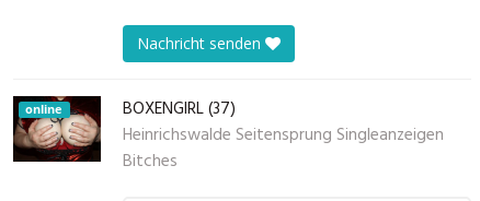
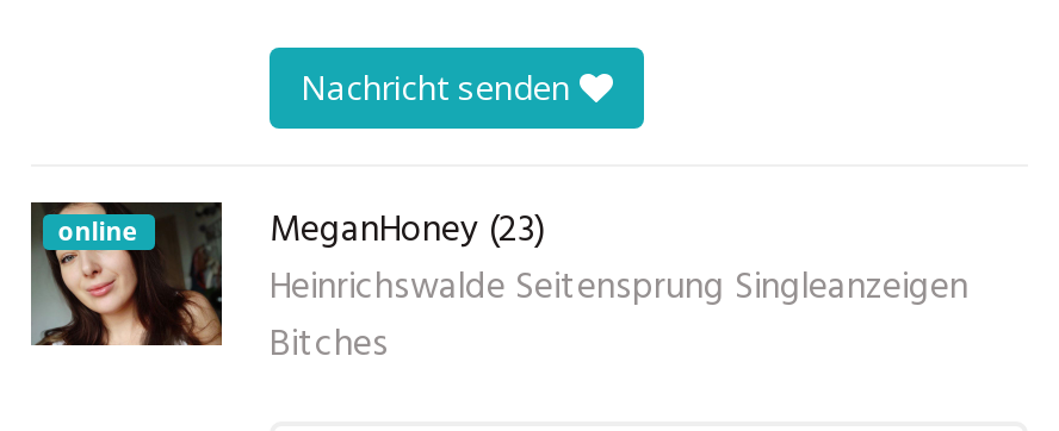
[12,95,236,163] [image] | BOXENGIRL (37) -> [29,200,546,348] [image] | MeganHoney (23)

